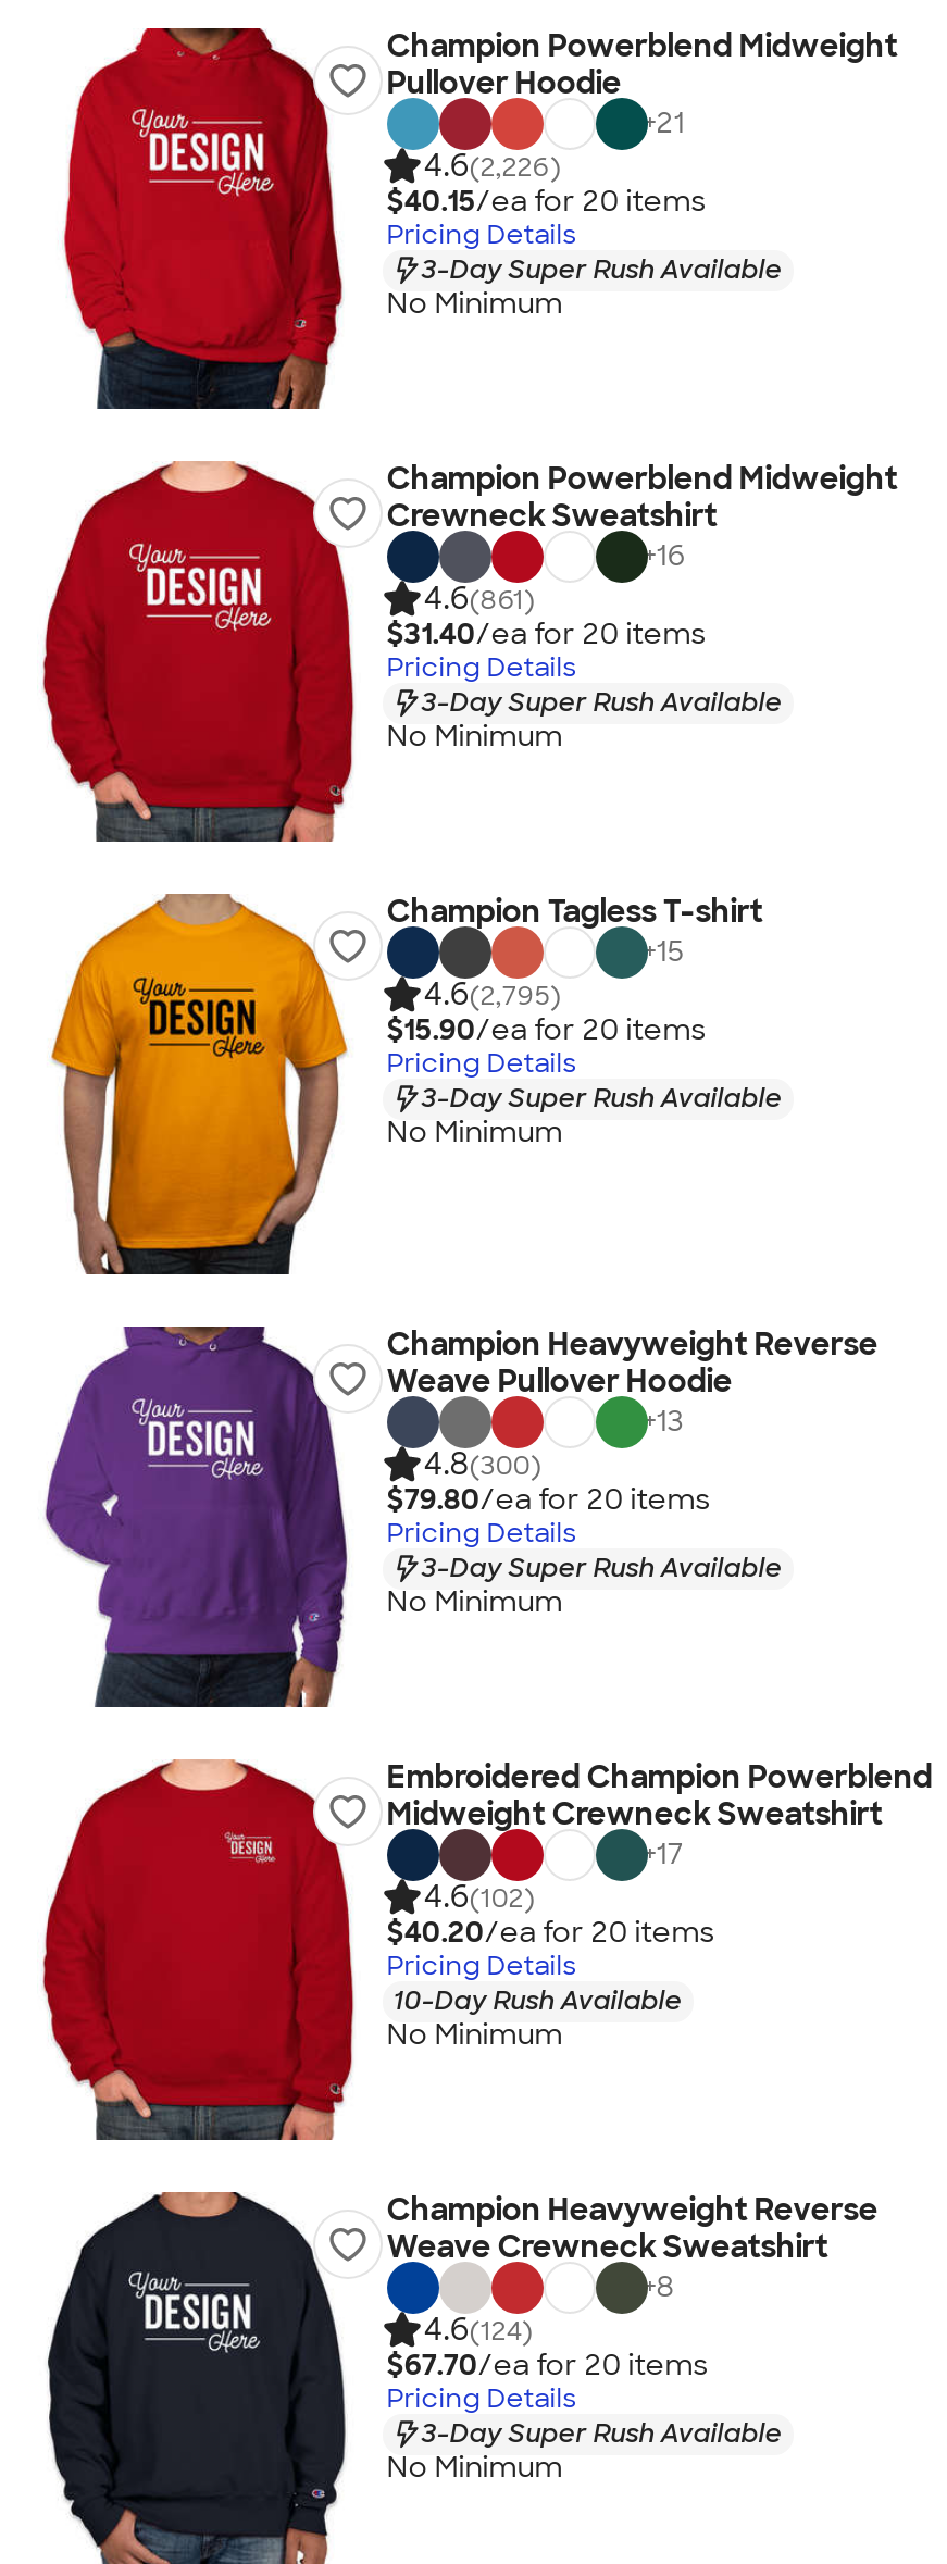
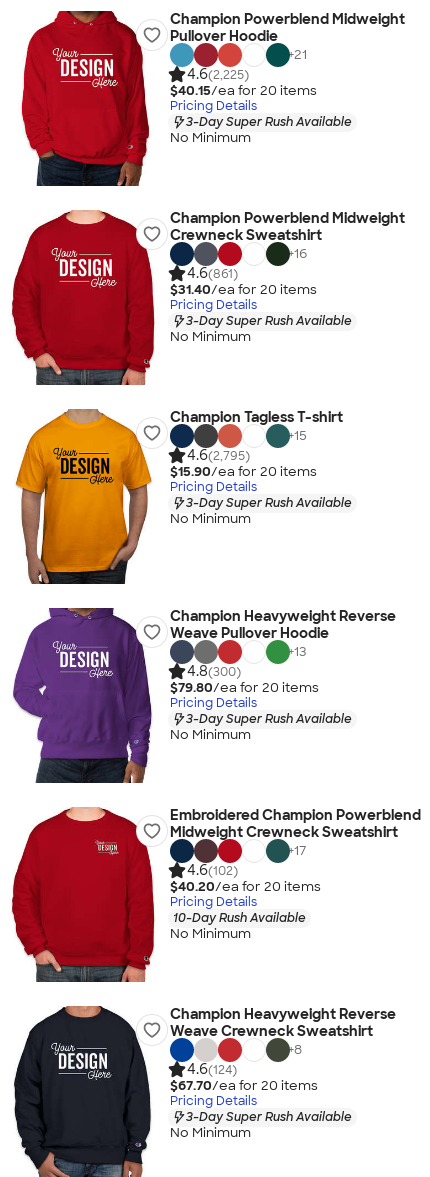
[424,147,561,186] 4.6(2,226) -> [187,65,249,83] 4.6(2,225)

